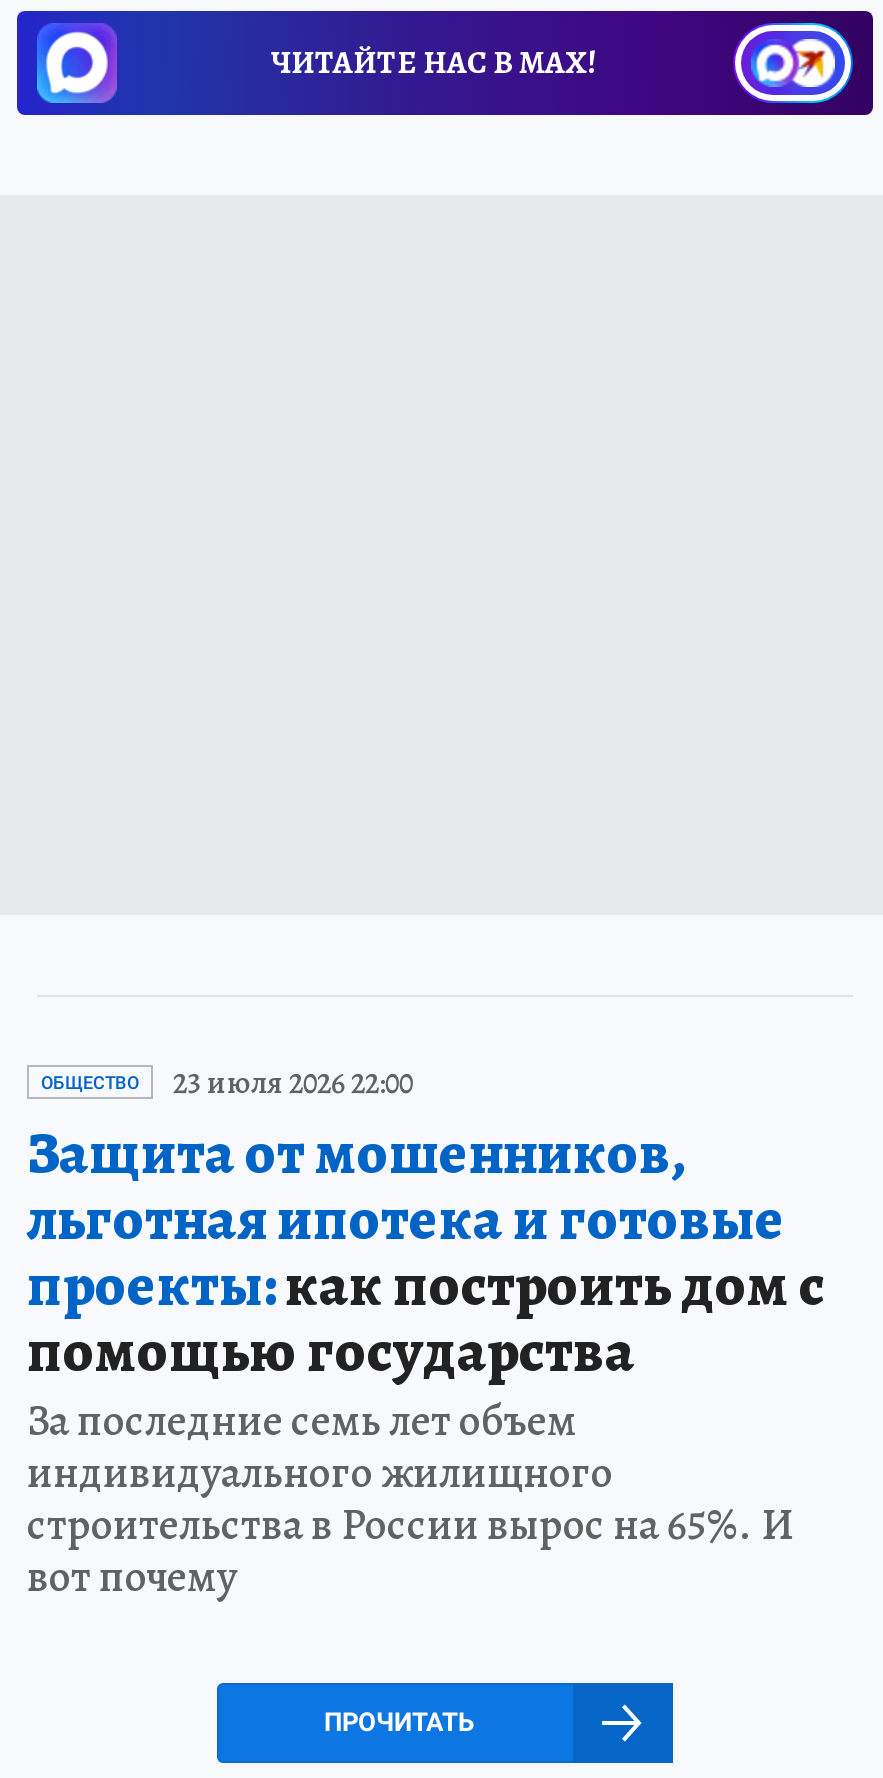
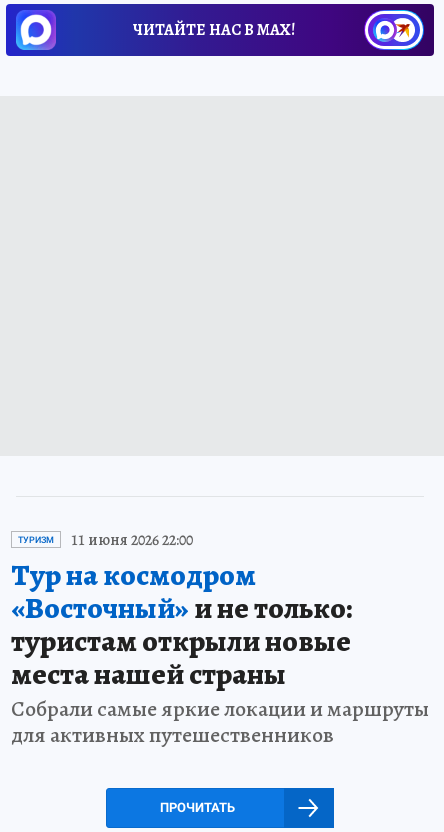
[27,1060,825,1606] ОБЩЕСТВО | 23 июля 2026 22:00 | Защита от мошенников, | льготная ипотека и готовые | проекты:как построить дом с | помощью государства | За последние семь лет объем | индивидуального жилищного | строительства в России вырос на 65%. И | вот почему -> [11,529,429,750] ТУРИЗМ | 11 июня 2026 22:00 | Тур на космодром | «Восточный»и не только: | туристам открыли новые | места нашей страны | Собрали самые яркие локации и маршруты | для активных путешественников

